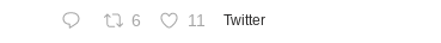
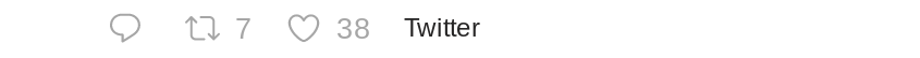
[131,12,205,30] 6 | 11 -> [235,13,371,46] 7 | 38

